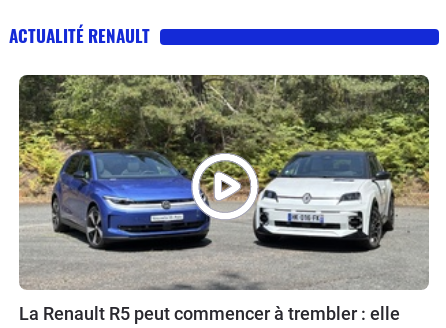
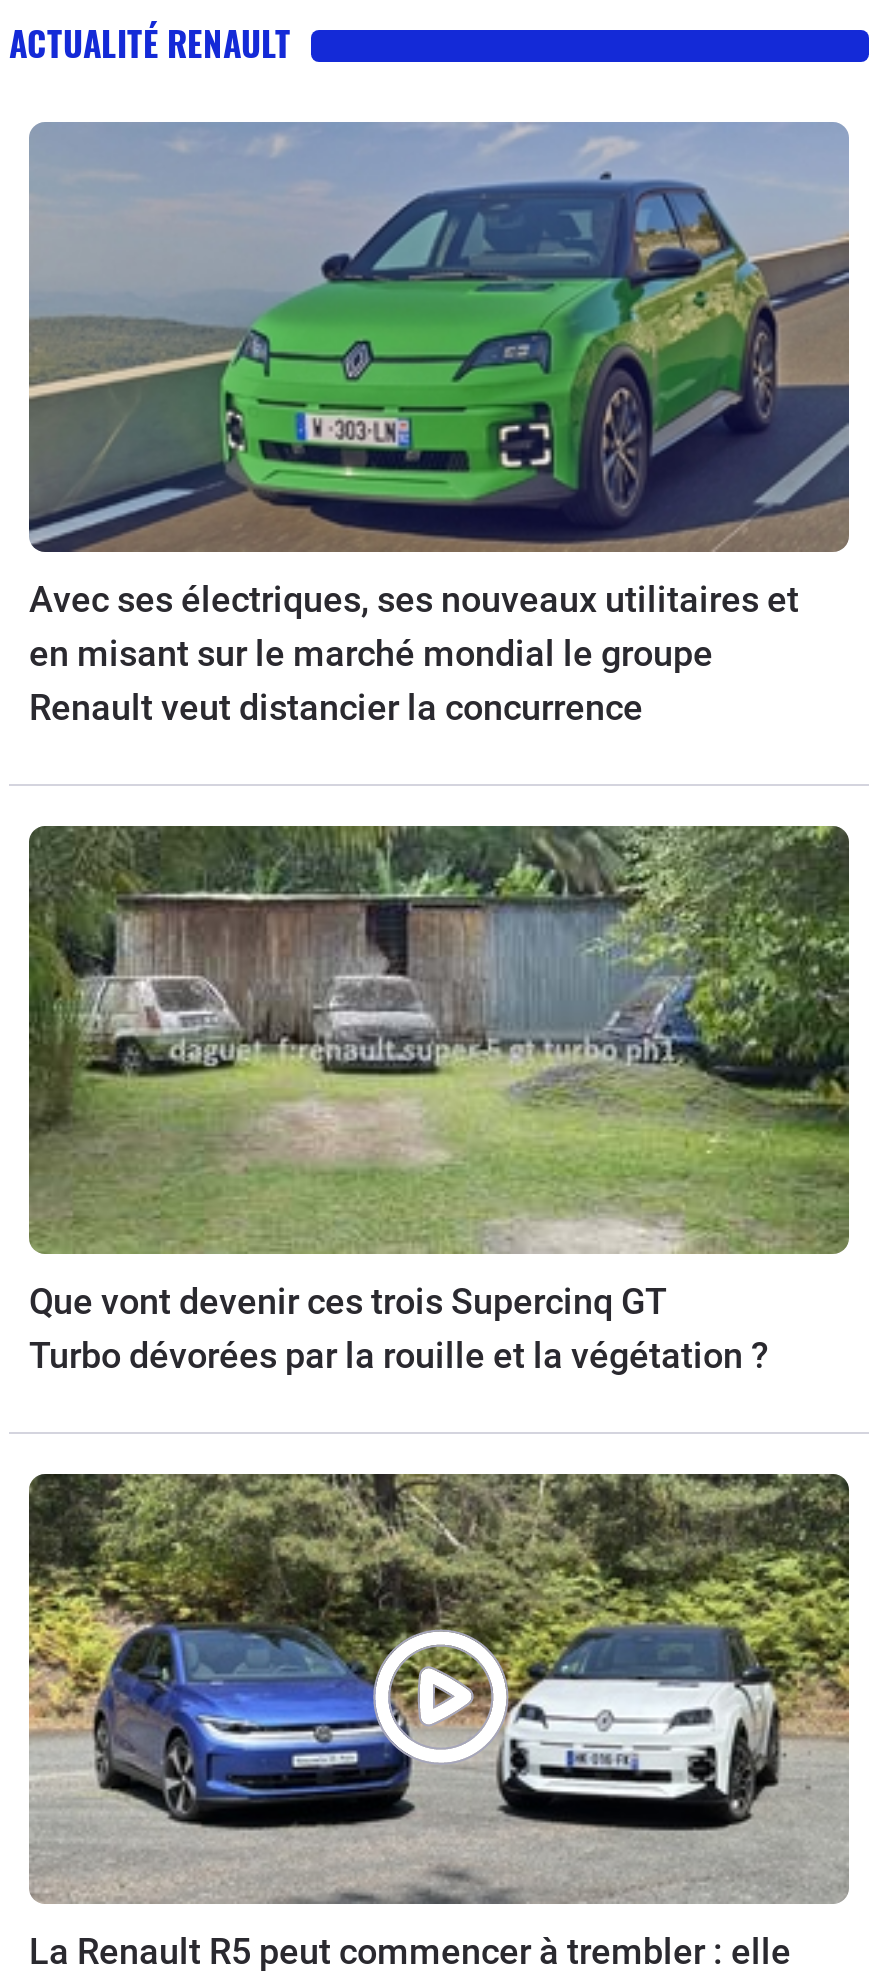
none -> [27,824,851,1376] [image] | Que vont devenir ces trois Supercinq GT | Turbo dévorées par la rouille et la végétation ?
none -> [29,120,849,727] [image] | Avec ses électriques, ses nouveaux utilitaires et | en misant sur le marché mondial le groupe | Renault veut distancier la concurrence

